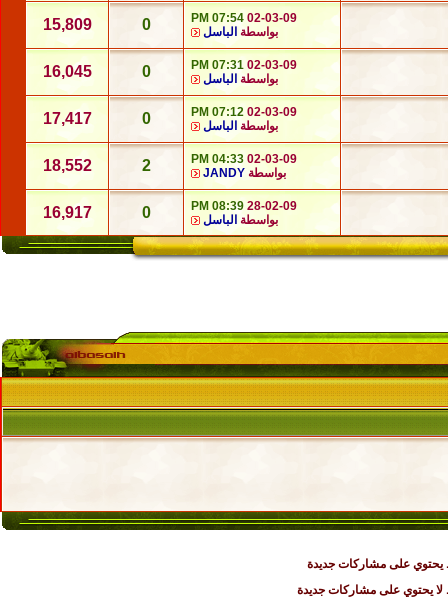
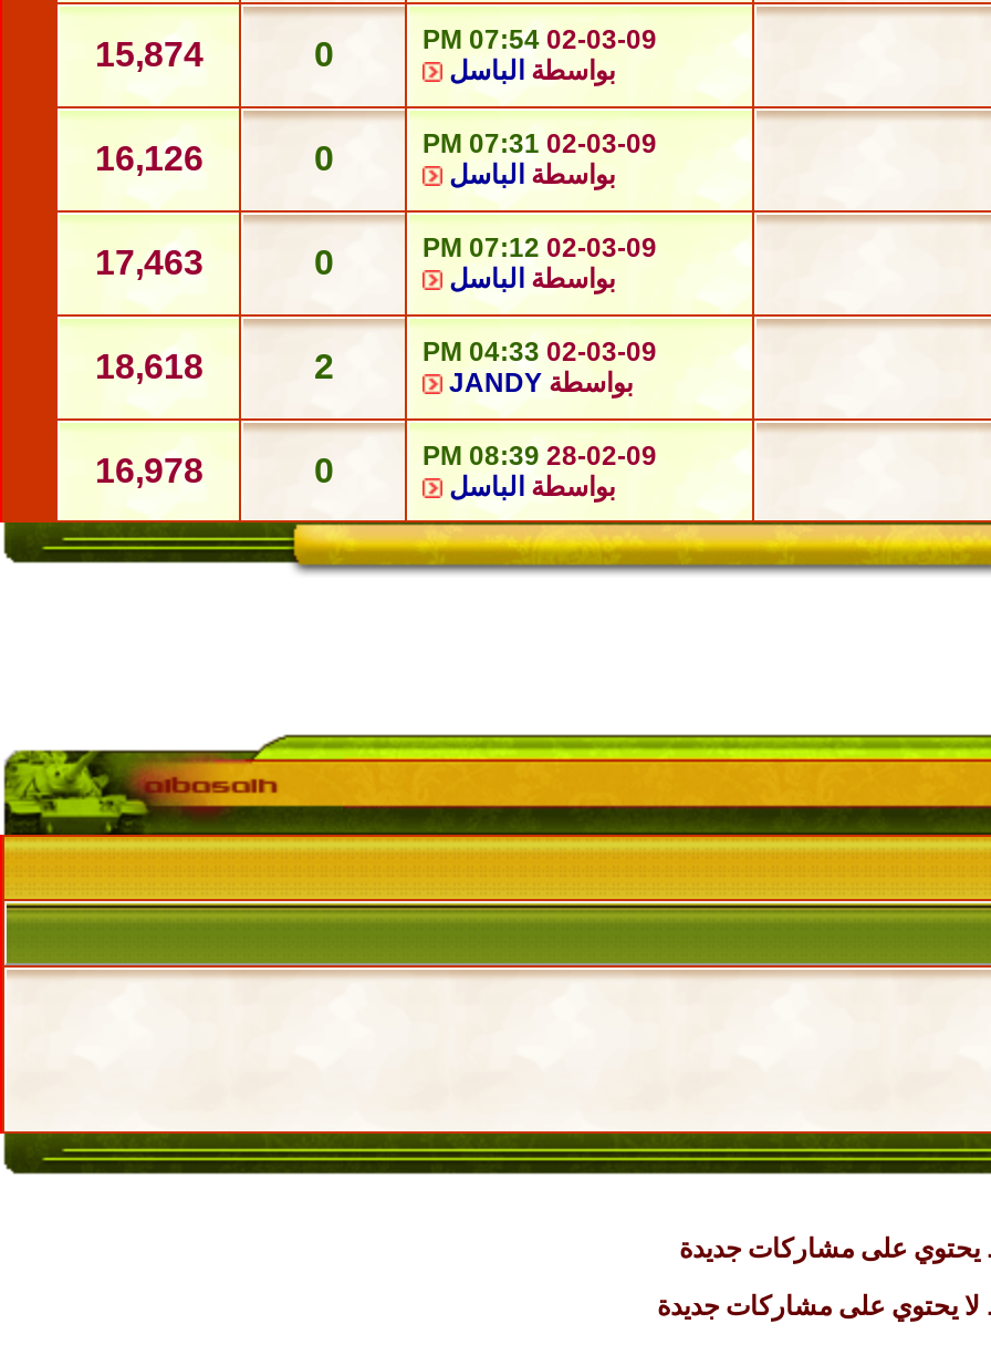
[43,16,92,33] 15,809 -> [95,35,204,73] 15,874
[43,63,92,80] 16,045 -> [95,139,204,177] 16,126
[43,110,92,127] 17,417 -> [95,244,204,281] 17,463
[43,157,92,174] 18,552 -> [95,348,204,385] 18,618
[43,204,92,221] 16,917 -> [95,452,204,489] 16,978

